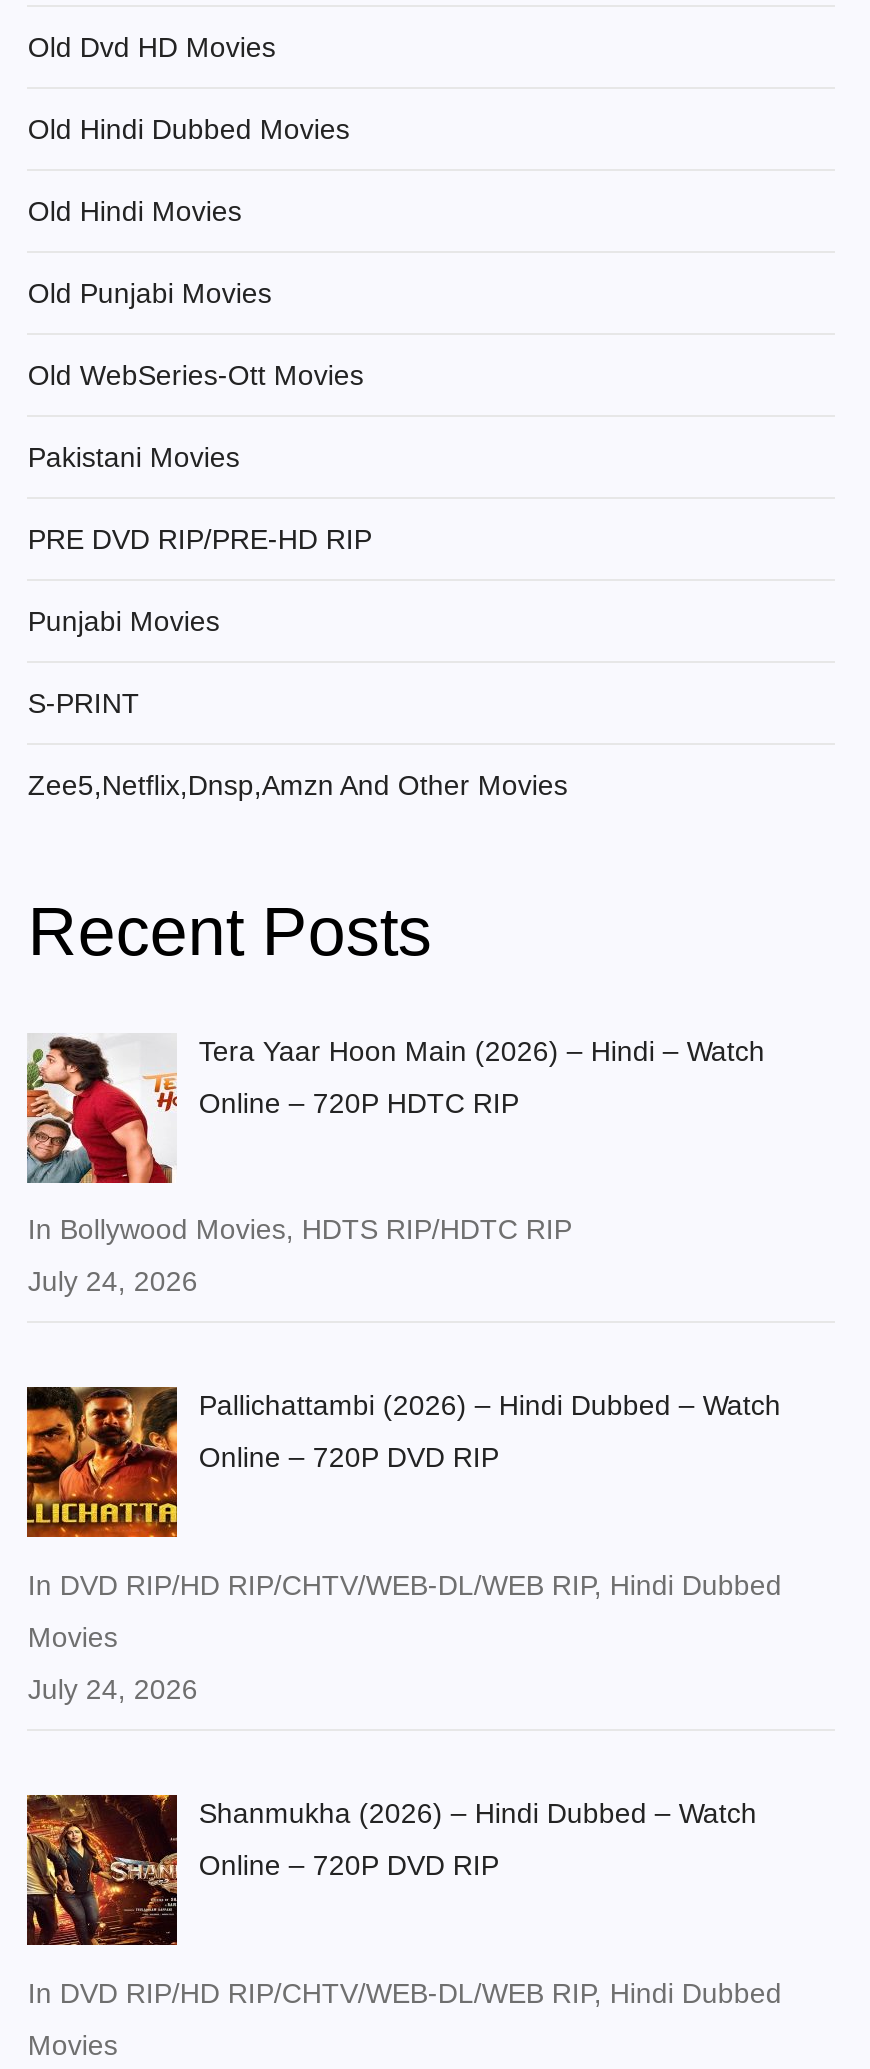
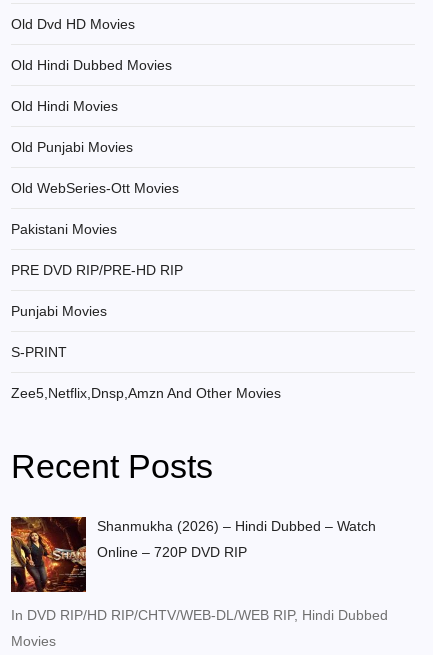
[25,1034,765,1185] [image] | Tera Yaar Hoon Main (2026) – Hindi – Watch | Online – 720P HDTC RIP -> none
[28,1213,572,1297] In Bollywood Movies, HDTS RIP/HDTC RIP | July 24, 2026 -> none
[25,1385,781,1539] [image] | Pallichattambi (2026) – Hindi Dubbed – Watch | Online – 720P DVD RIP -> none
[28,1569,782,1705] In DVD RIP/HD RIP/CHTV/WEB-DL/WEB RIP, Hindi Dubbed | Movies | July 24, 2026 -> none

